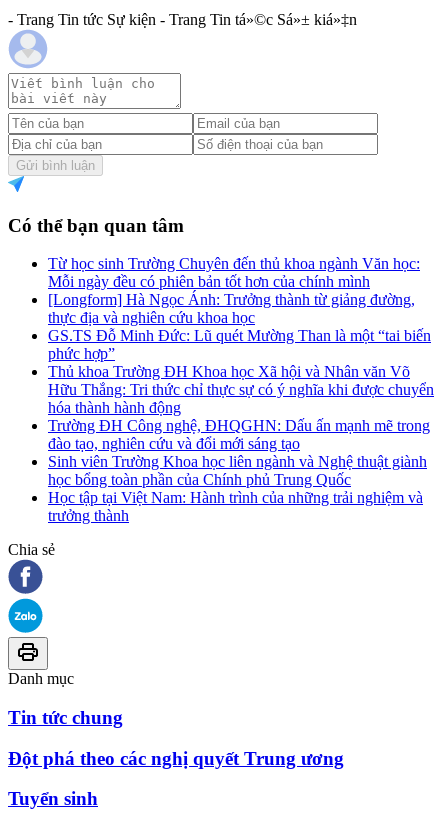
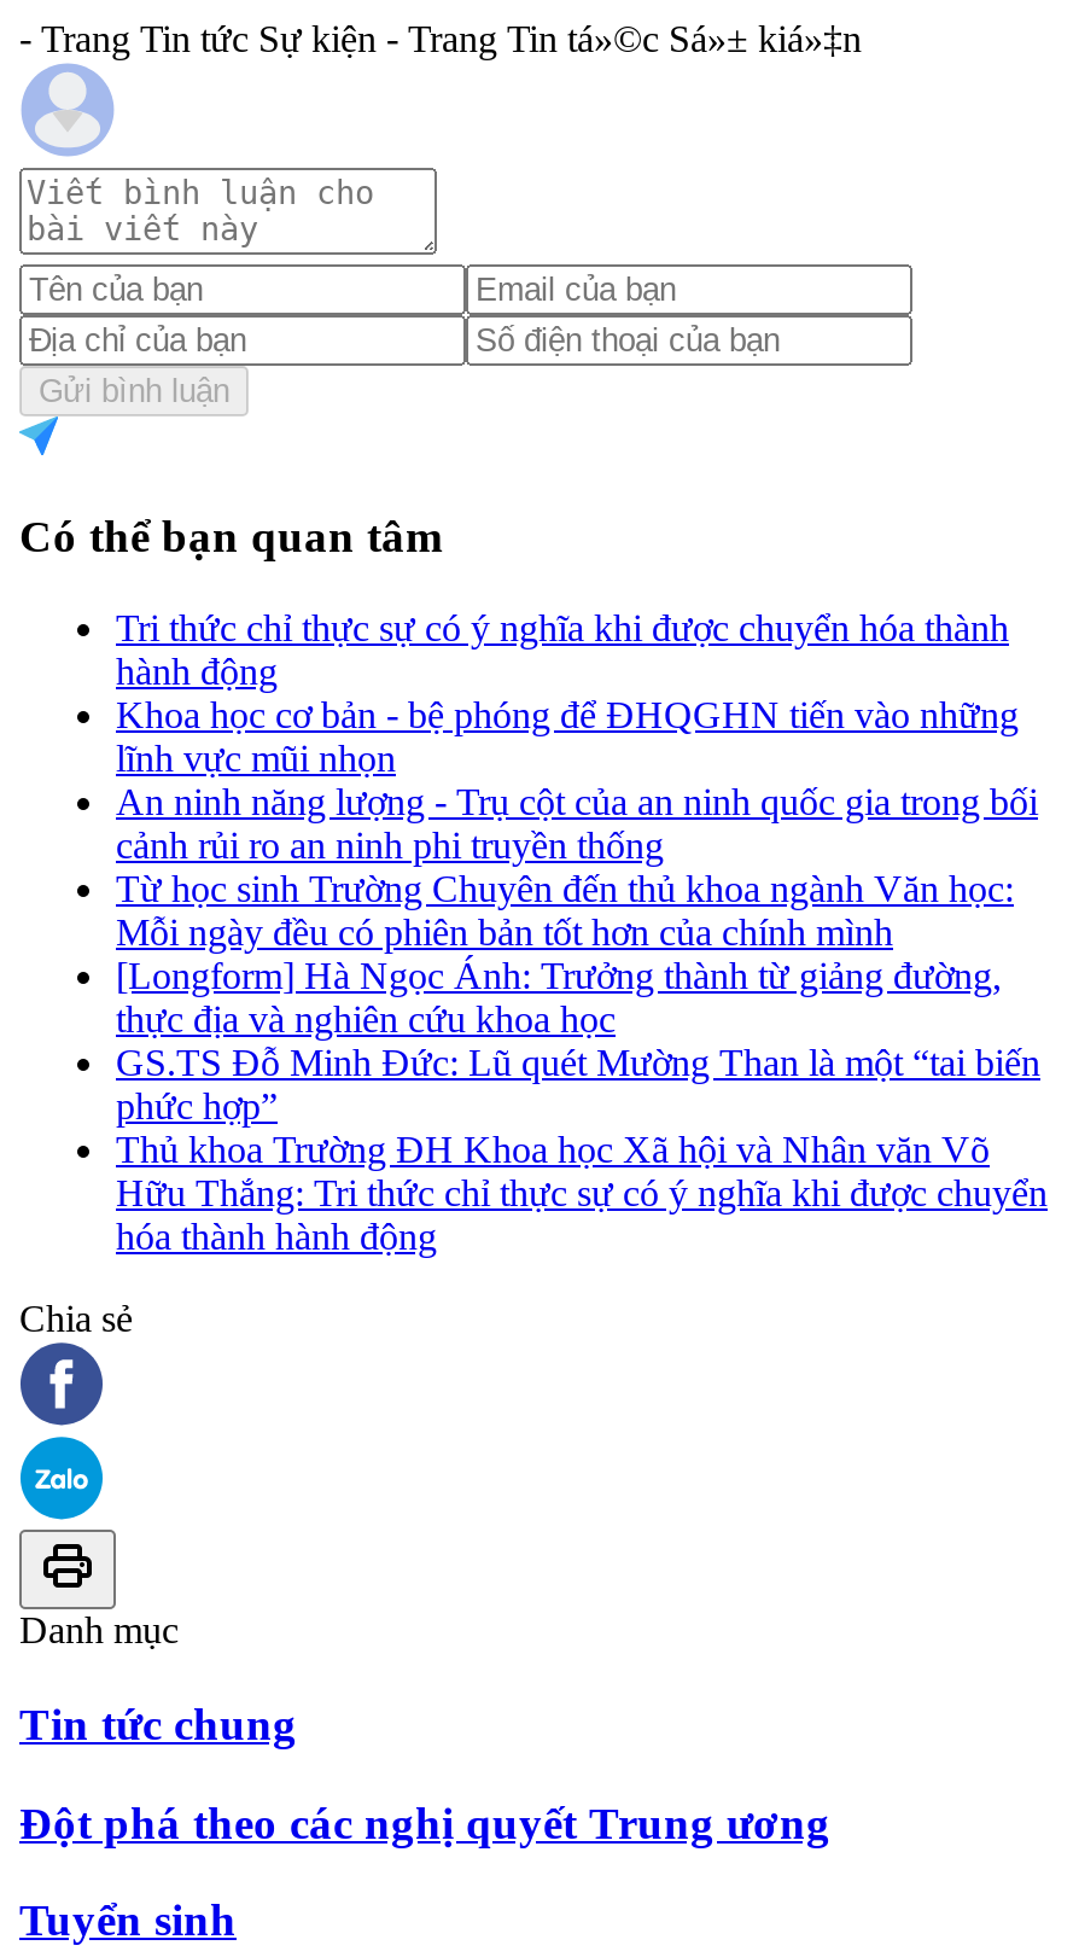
none -> [116,608,1038,866] Tri thức chỉ thực sự có ý nghĩa khi được chuyển hóa thành | hành động | Khoa học cơ bản - bệ phóng để ĐHQGHN tiến vào những | lĩnh vực mũi nhọn | An ninh năng lượng - Trụ cột của an ninh quốc gia trong bối | cảnh rủi ro an ninh phi truyền thống
moved [48,255,434,416] -> [116,869,1048,1258]: Từ học sinh Trường Chuyên đến thủ khoa ngành Văn học: | Mỗi ngày đều có phiên bản tốt hơn của chính mình | [Longform] Hà Ngọc Ánh: Trưởng thành từ giảng đường, | ... | Hữu Thắng: Tri thức chỉ thực sự có ý nghĩa khi được chuyển | hóa thành hành động
[48,417,430,524] Trường ĐH Công nghệ, ĐHQGHN: Dấu ấn mạnh mẽ trong | đào tạo, nghiên cứu và đổi mới sáng tạo | Sinh viên Trường Khoa học liên ngành và Nghệ thuật giành | học bổng toàn phần của Chính phủ Trung Quốc | Học tập tại Việt Nam: Hành trình của những trải nghiệm và | trưởng thành -> none

